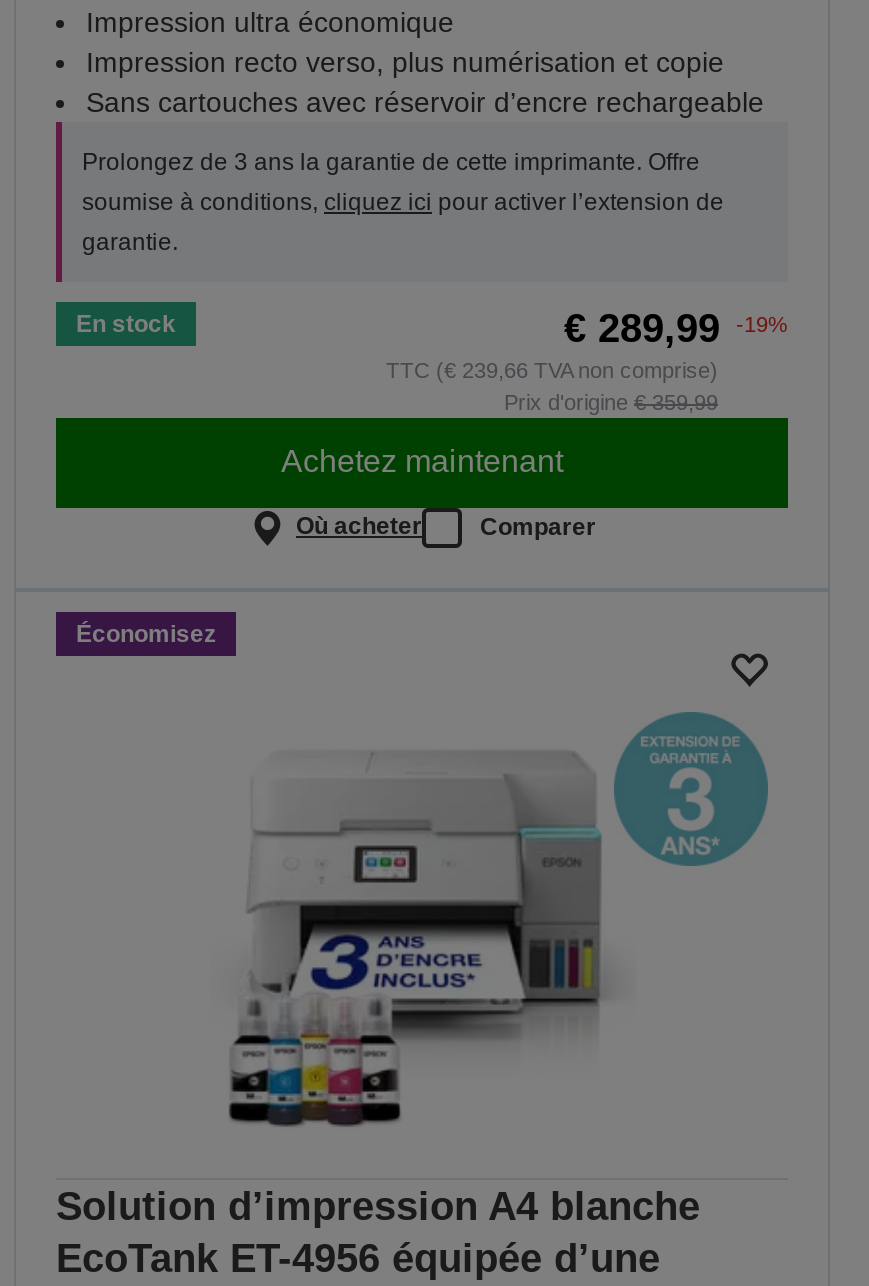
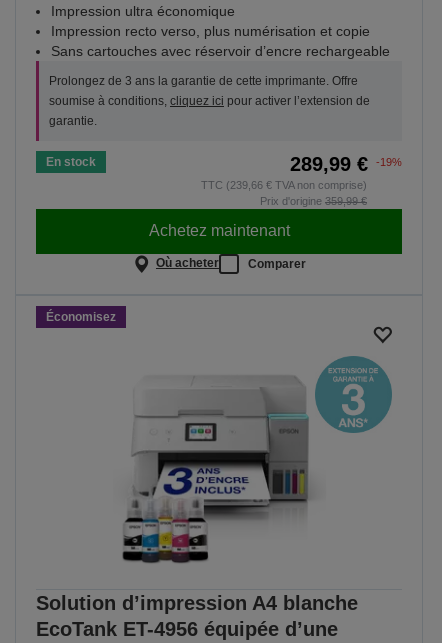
[564,305,788,349] € 289,99 -19% -> [290,153,402,175] 289,99 € -19%
[386,357,718,381] TTC (€ 239,66 TVA non comprise) -> [201,179,367,191] TTC (239,66 € TVA non comprise)
[504,389,718,413] Prix d'origine € 359,99 -> [260,195,367,207] Prix d'origine 359,99 €

